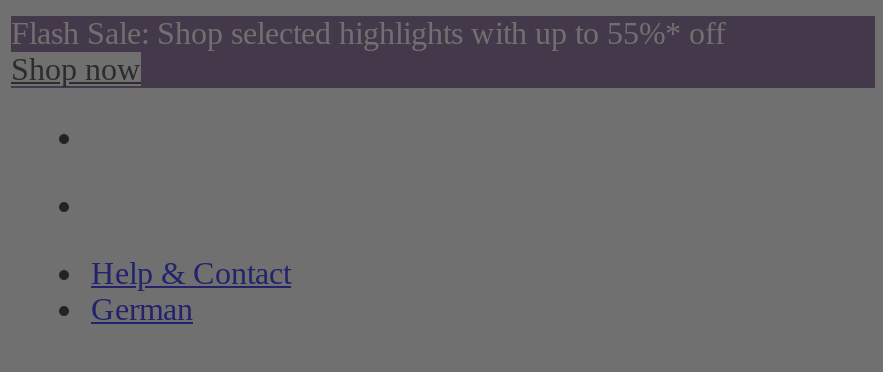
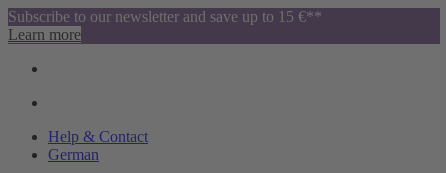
[11,16,725,86] Flash Sale: Shop selected highlights with up to 55%* off | Shop now -> [8,8,322,43] Subscribe to our newsletter and save up to 15 €** | Learn more

